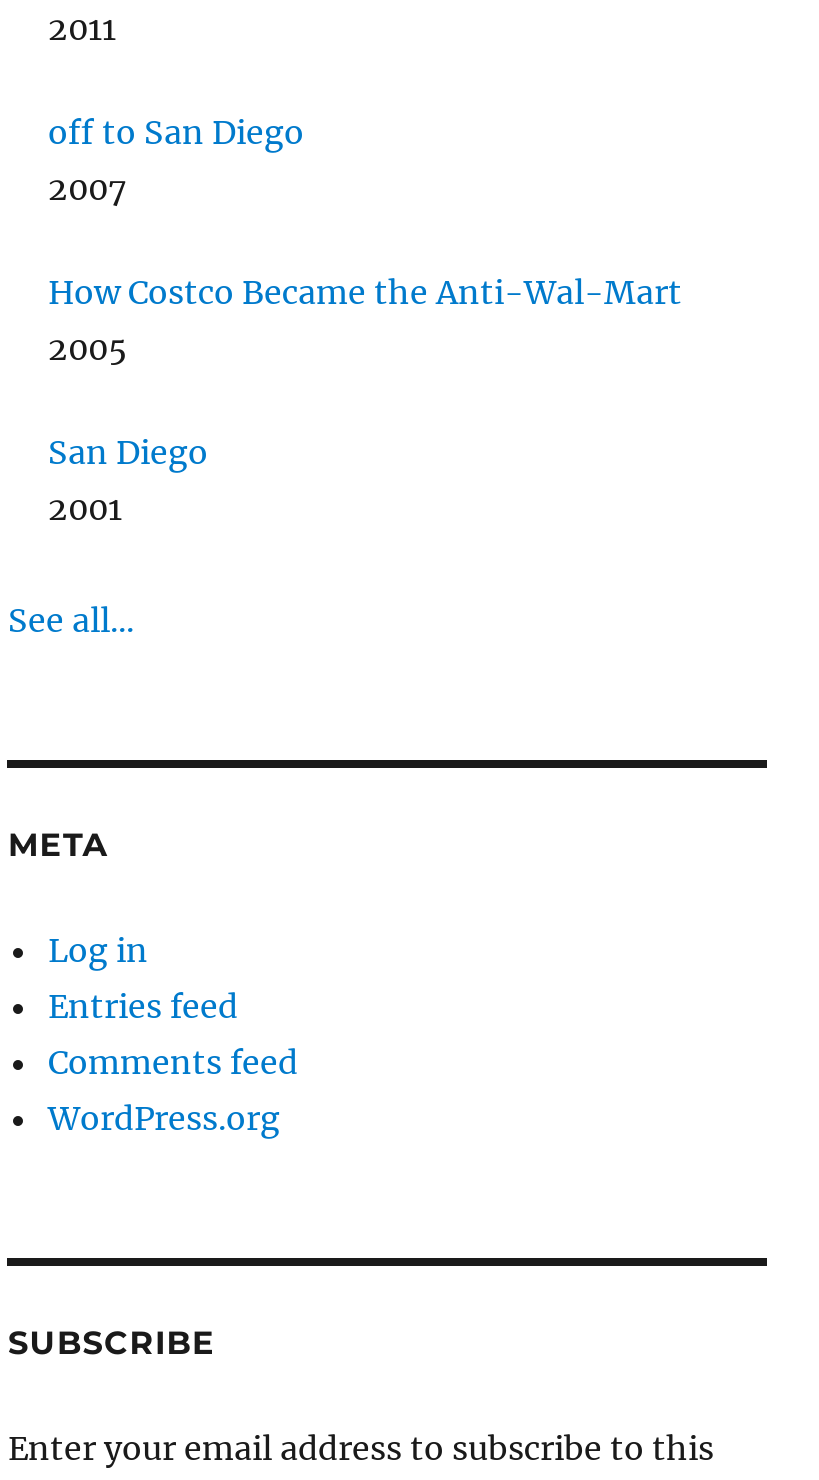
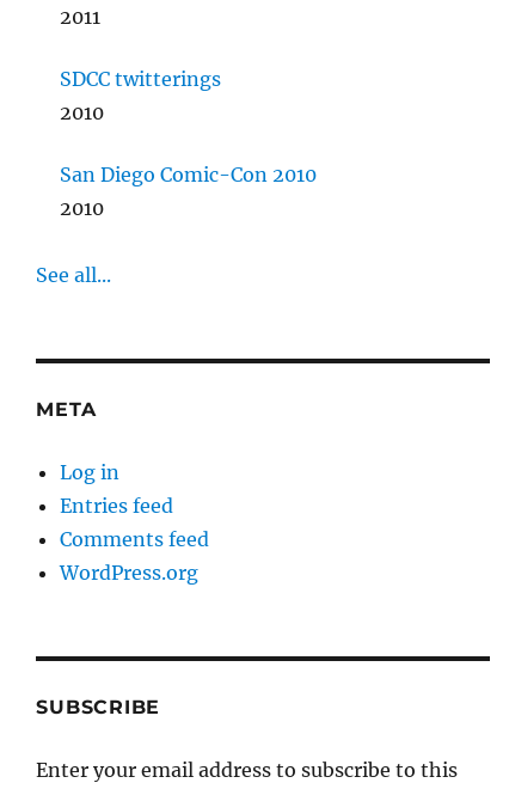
[48,112,682,528] off to San Diego | 2007 | How Costco Became the Anti-Wal-Mart | 2005 | San Diego | 2001 -> [60,67,317,220] SDCC twitterings | 2010 | San Diego Comic-Con 2010 | 2010

